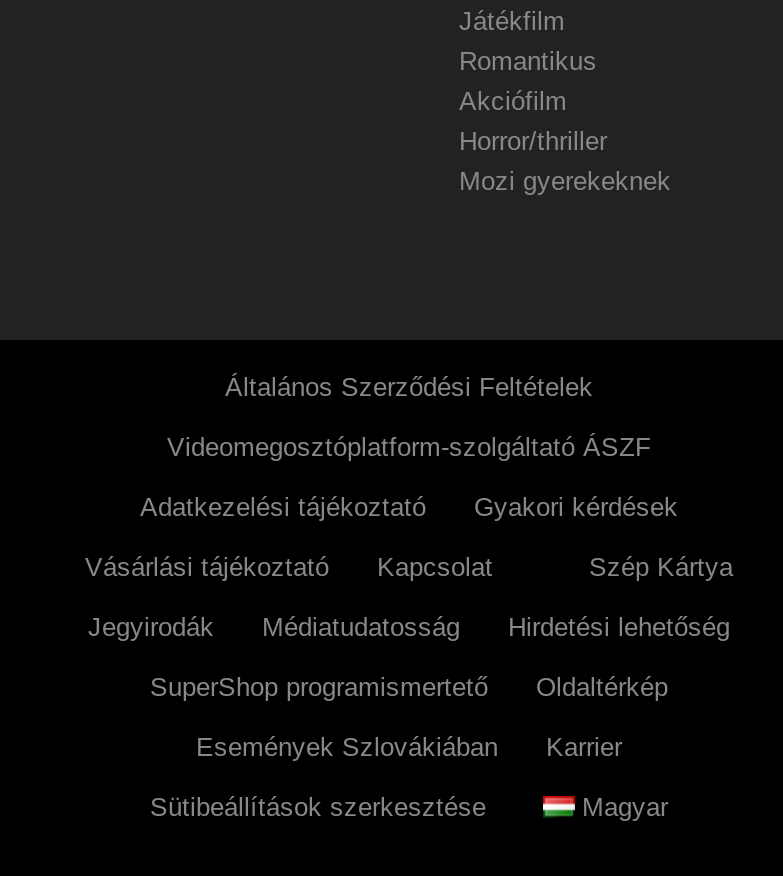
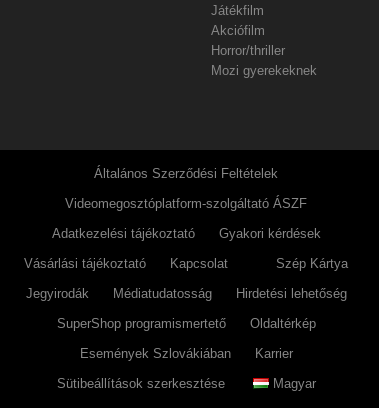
[459,46,597,76] Romantikus -> none

